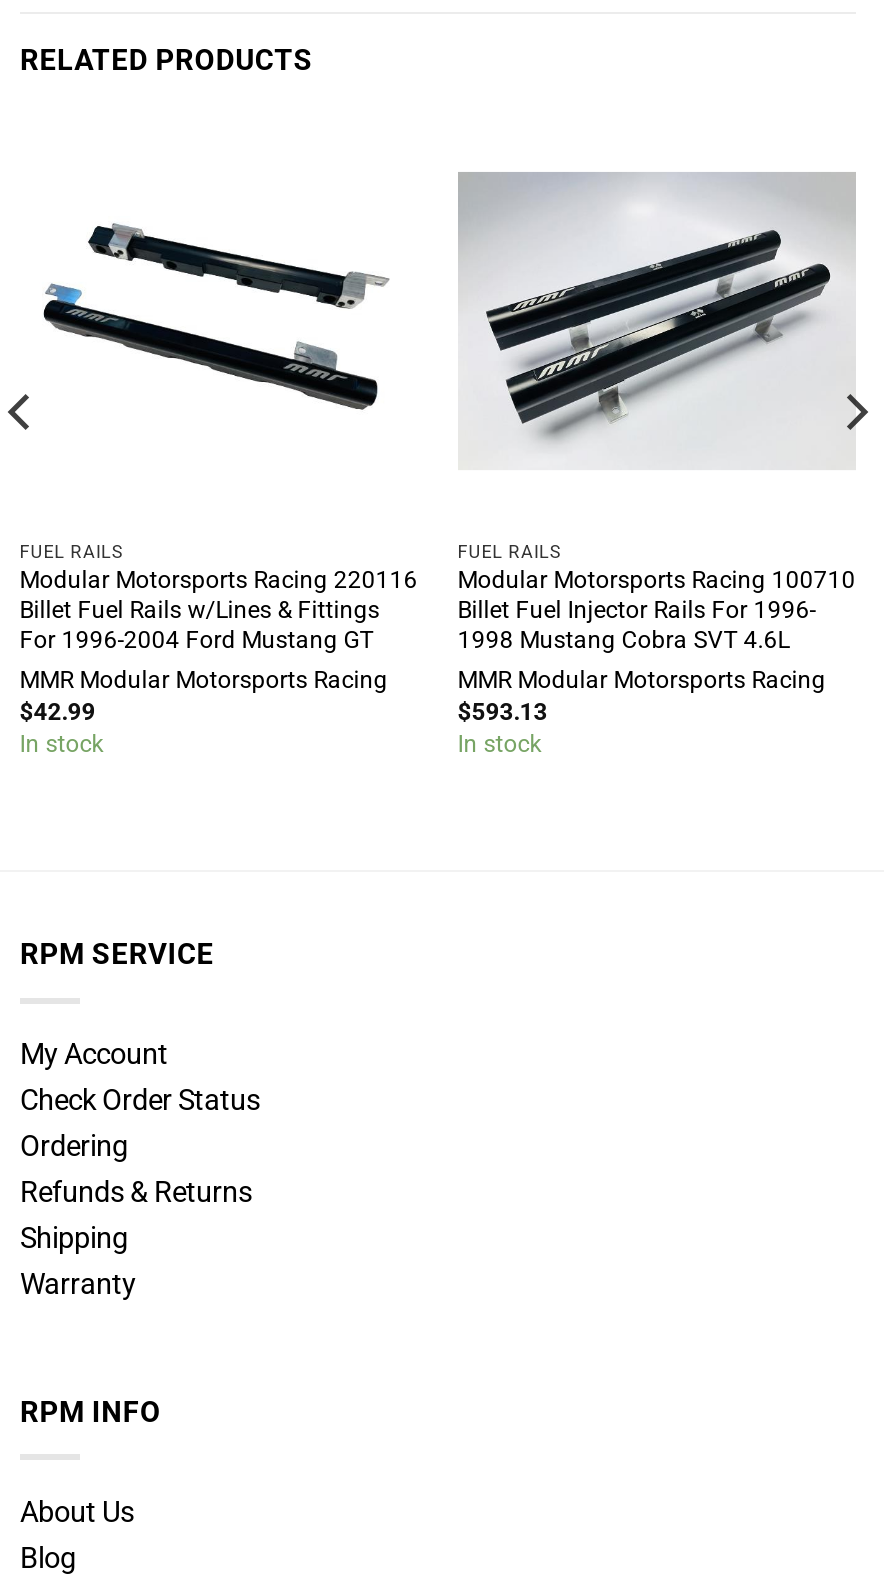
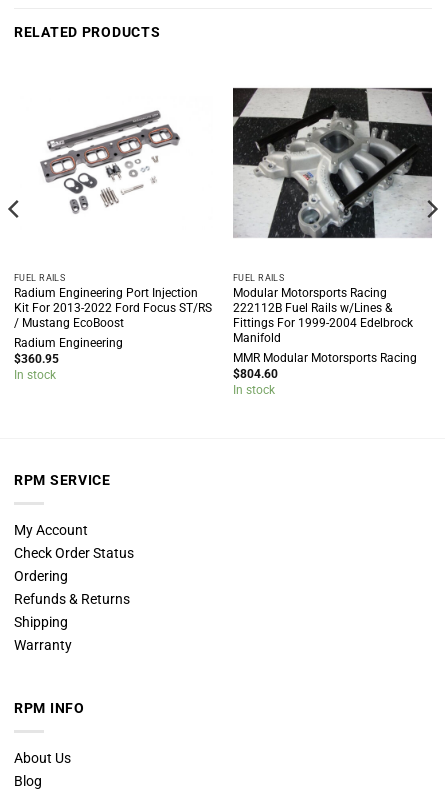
[458,171,856,471] [image] -> [232,87,433,239] [image]
[42,217,390,421] [image] -> [26,110,197,214] [image]
[20,567,418,727] Modular Motorsports Racing 220116 | Billet Fuel Rails w/Lines & Fittings | For 1996-2004 Ford Mustang GT | MMR Modular Motorsports Racing | $42.99 -> [14,286,212,366] Radium Engineering Port Injection | Kit For 2013-2022 Ford Focus ST/RS | / Mustang EcoBoost | Radium Engineering | $360.95
[458,567,856,655] Modular Motorsports Racing 100710 | Billet Fuel Injector Rails For 1996- | 1998 Mustang Cobra SVT 4.6L -> [233,286,413,345] Modular Motorsports Racing | 222112B Fuel Rails w/Lines & | Fittings For 1999-2004 Edelbrock | Manifold
[458,699,548,727] $593.13 -> [233,367,278,381] $804.60

